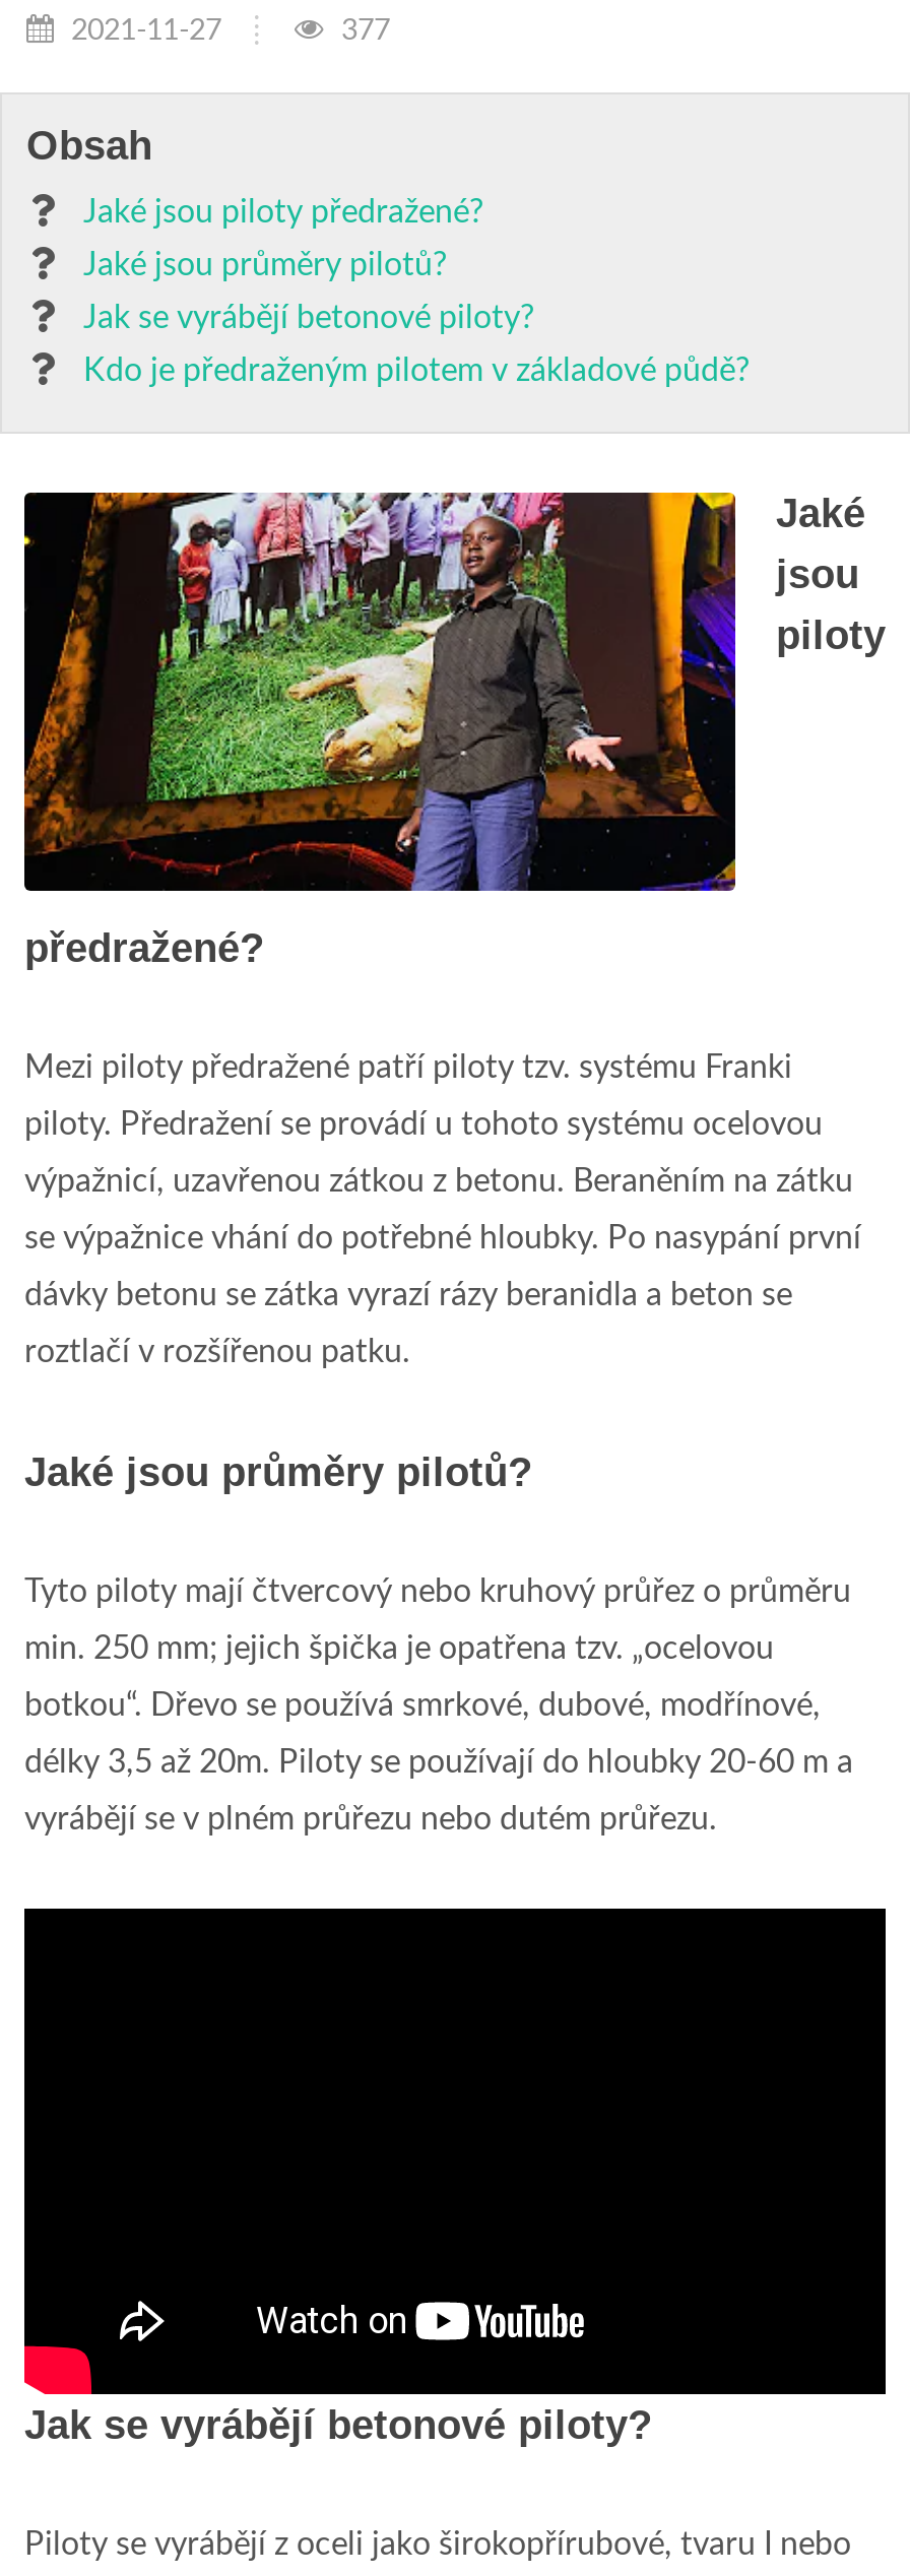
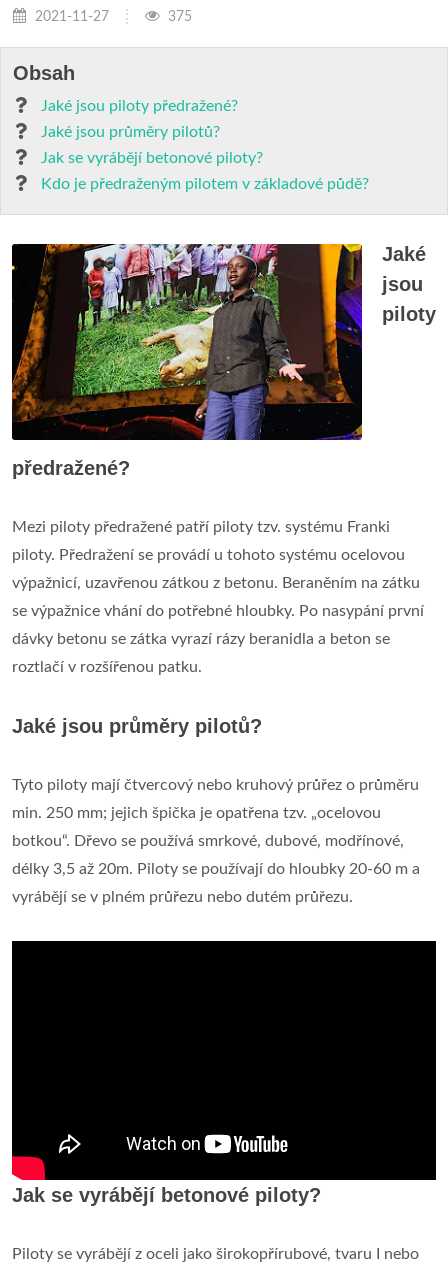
[333,15,390,46] 377 -> [164,9,192,24] 375

